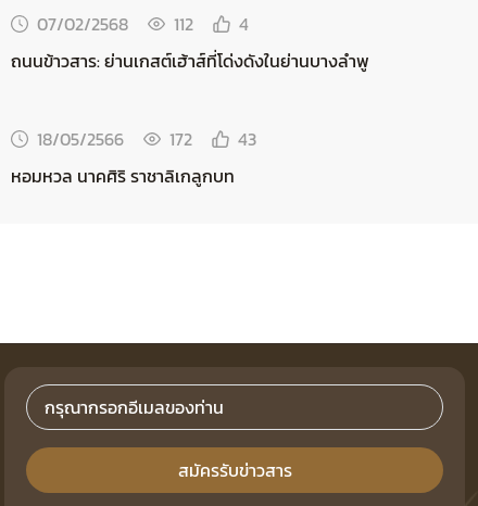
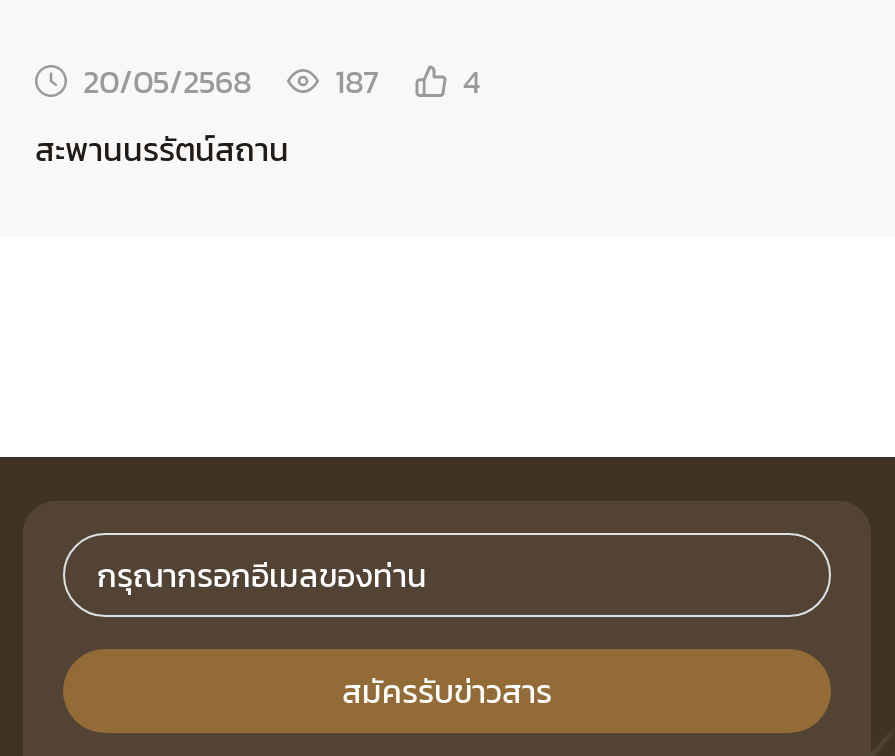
[37,11,193,37] 07/02/2568 | 112 -> [83,57,379,105] 20/05/2568 | 187
[11,48,369,189] ถนนข้าวสาร: ย่านเกสต์เฮ้าส์ที่โด่งดังในย่านบางลำพู | 18/05/2566 | 172 | 43 | หอมหวล นาคศิริ ราชาลิเกลูกบท -> [35,125,289,173] สะพานนรรัตน์สถาน

